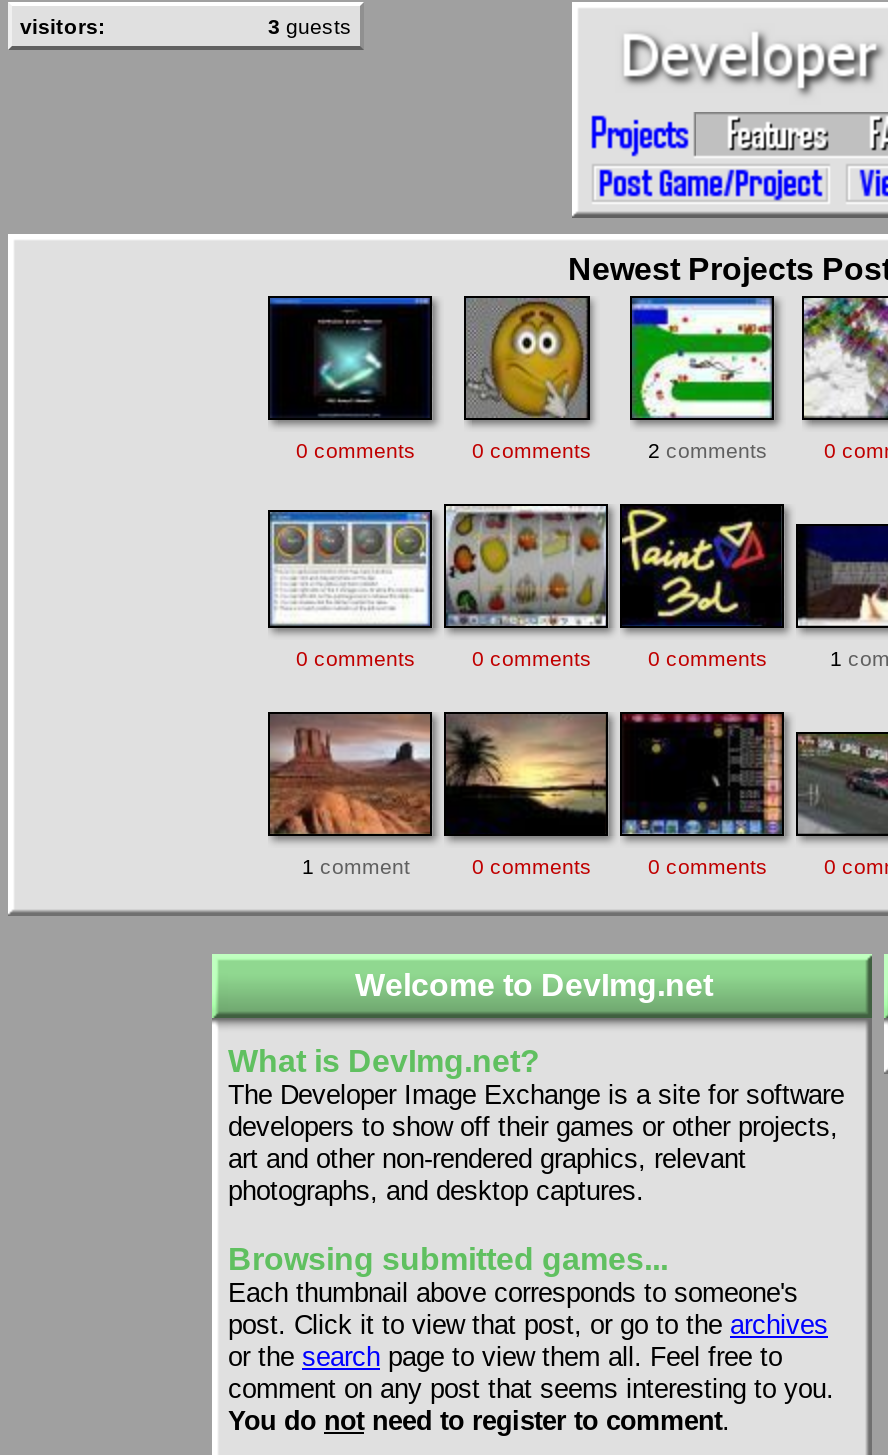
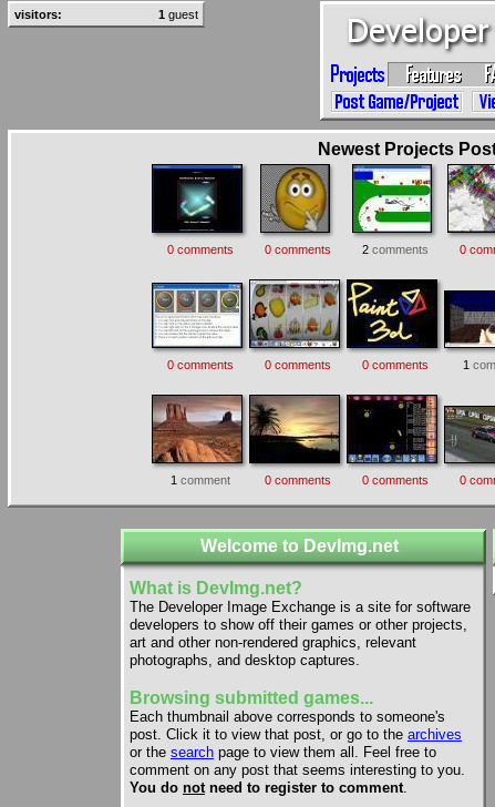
[268,14,352,38] 3 guests -> [158,8,198,21] 1 guest

